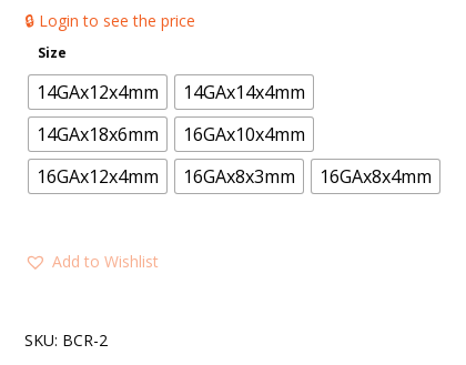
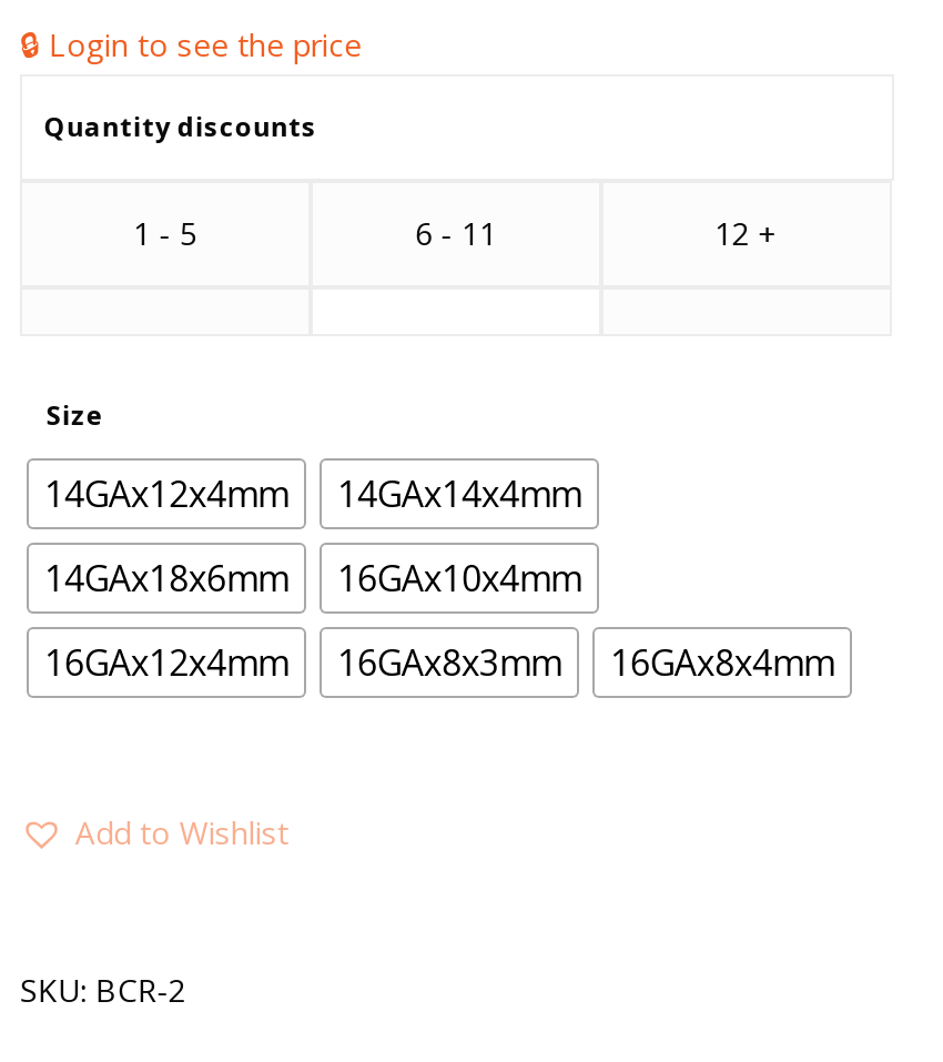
none -> [44,108,779,254] Quantity discounts | 1 - 5 | 6 - 11 | 12 +

